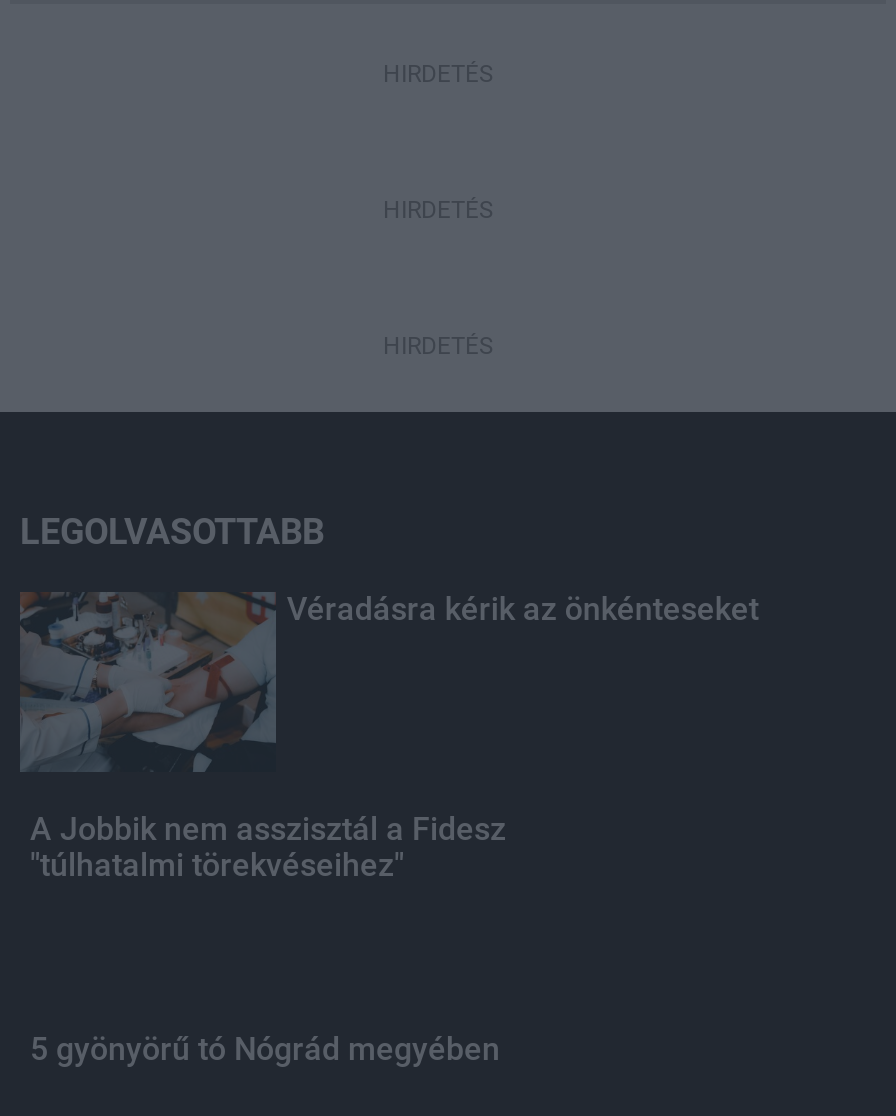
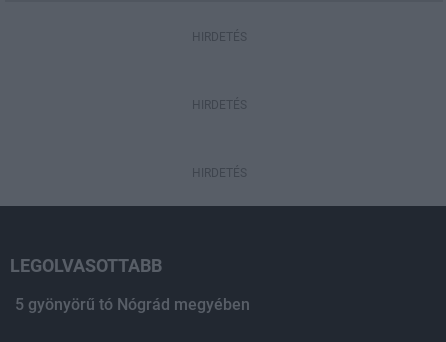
[18,589,759,774] [image] | Véradásra kérik az önkénteseket -> none
[30,809,506,883] A Jobbik nem asszisztál a Fidesz | "túlhatalmi törekvéseihez" -> none

